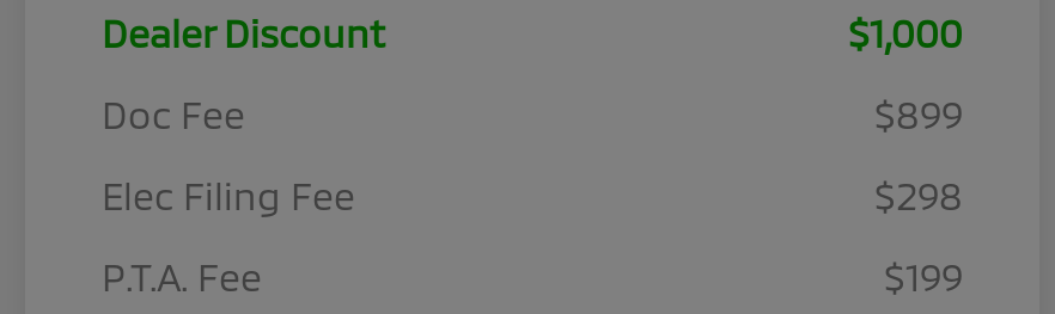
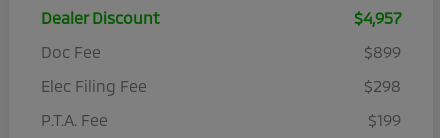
[848,10,963,55] $1,000 -> [354,8,401,27] $4,957

